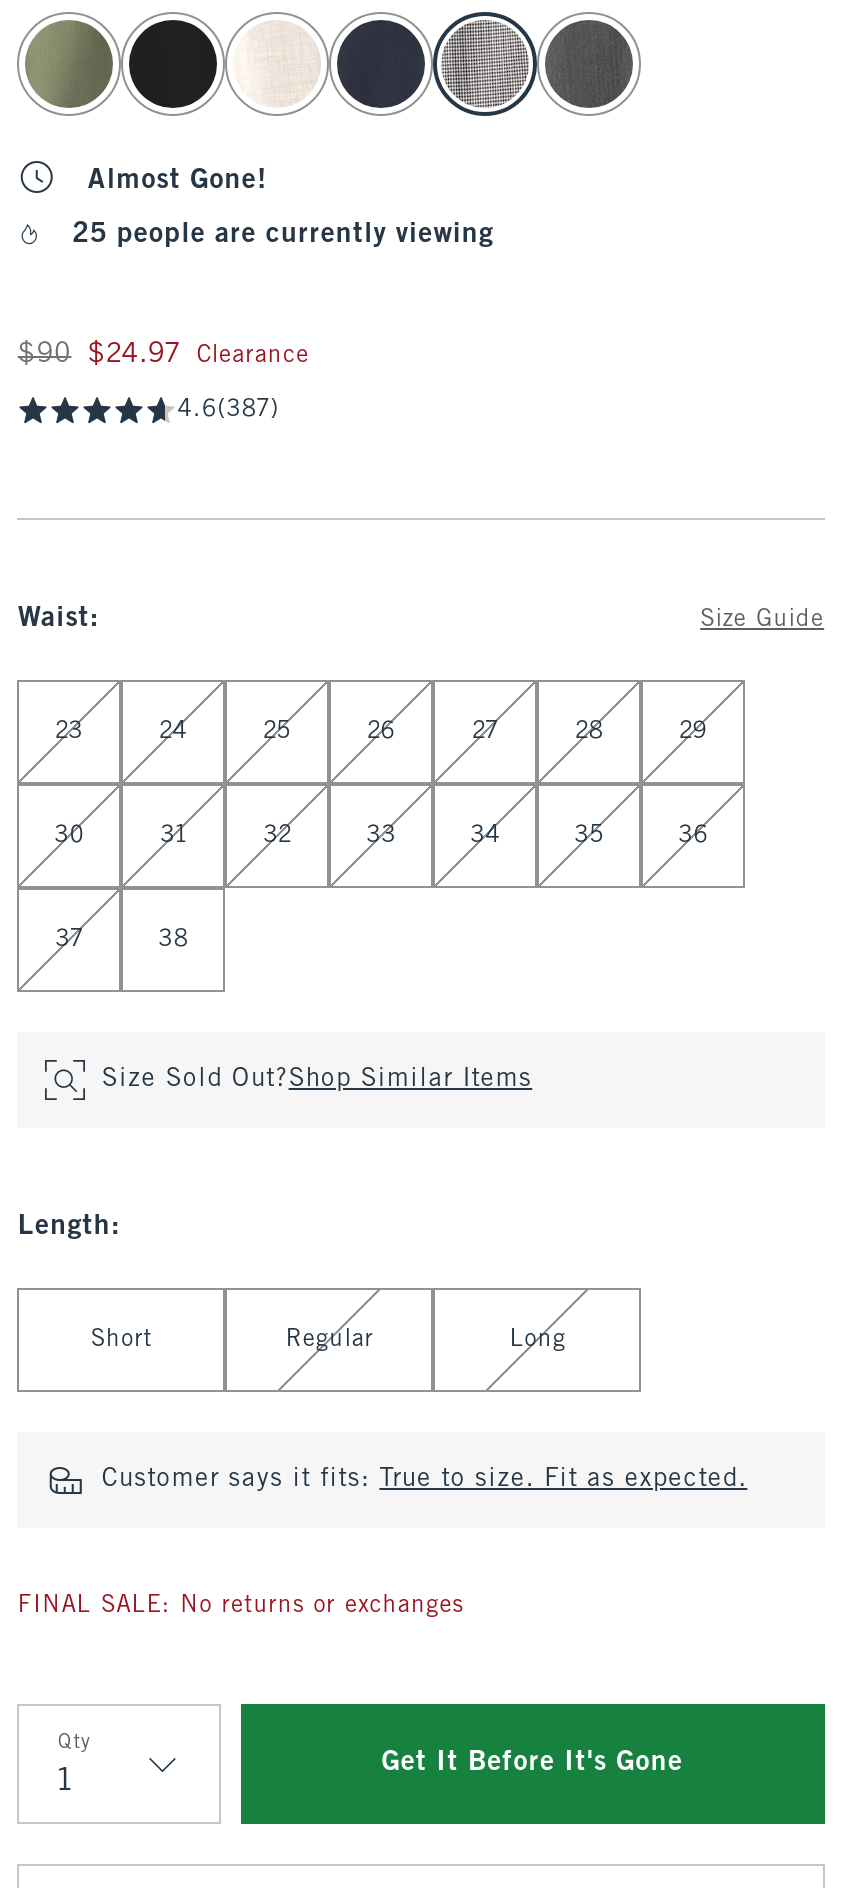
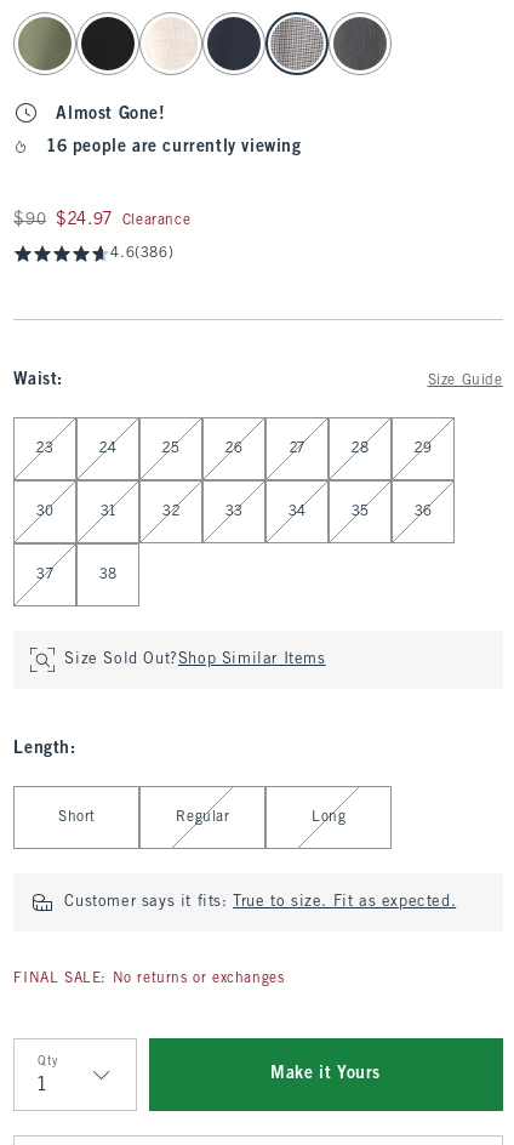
[73,222,494,248] 25 people are currently viewing -> [47,139,301,155] 16 people are currently viewing
[178,398,279,422] 4.6(387) -> [111,246,174,261] 4.6(386)
[382,1750,683,1776] Get It Before It's Gone -> [271,1066,381,1082] Make it Yours

